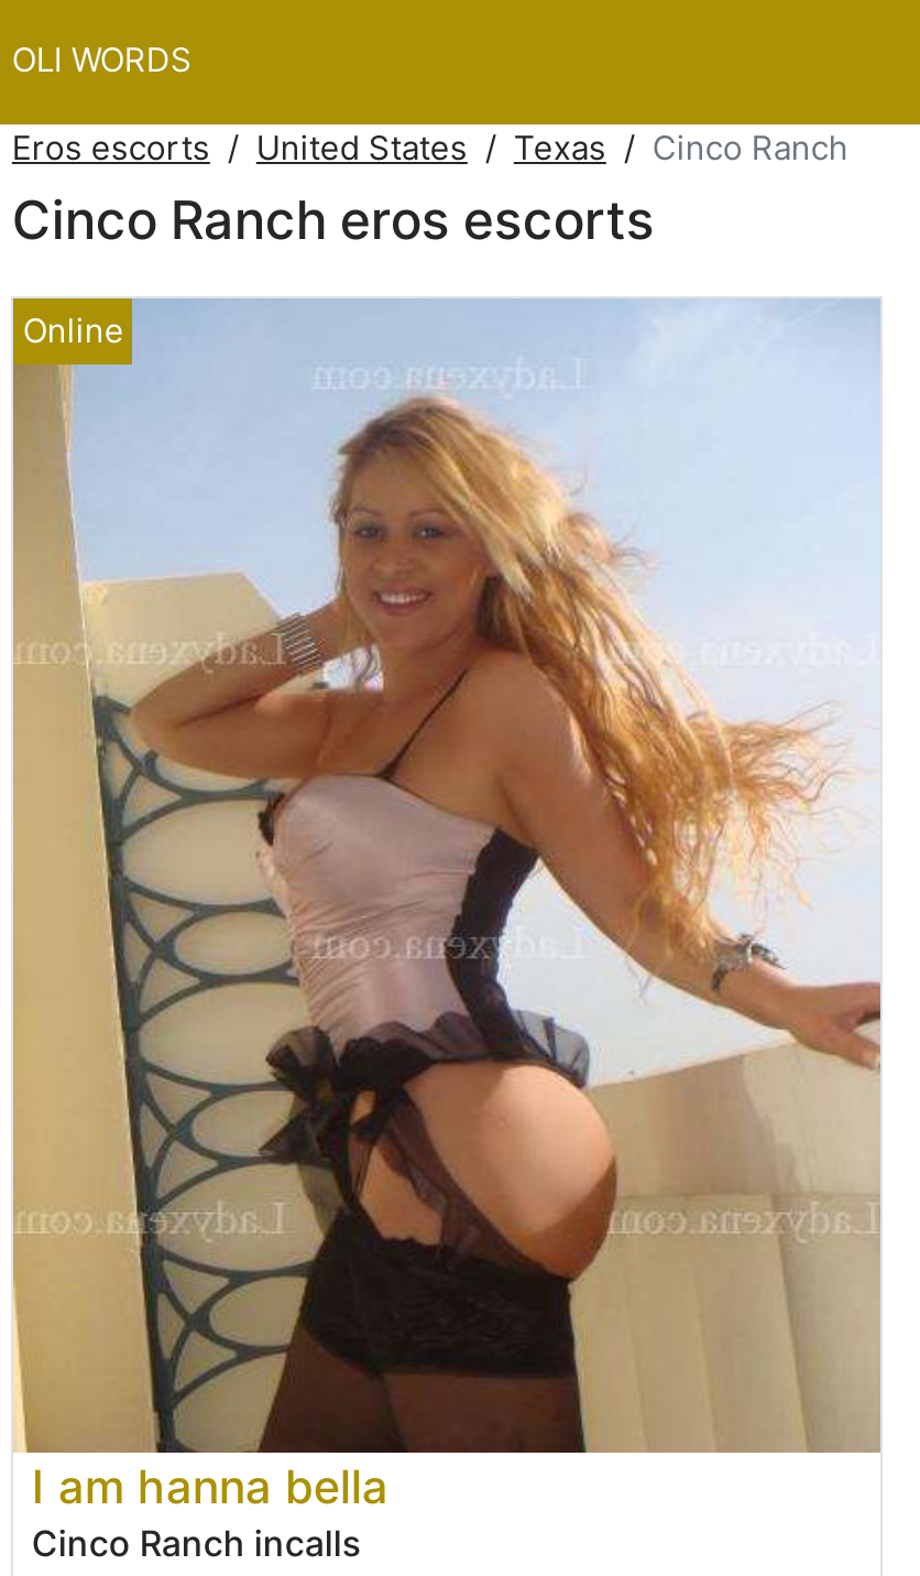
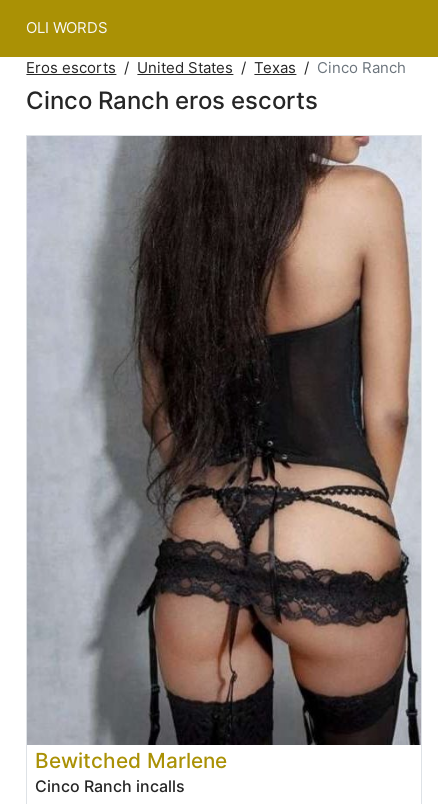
[11,296,883,1515] [image] | I am hanna bella -> [27,135,420,773] [image] | Bewitched Marlene

